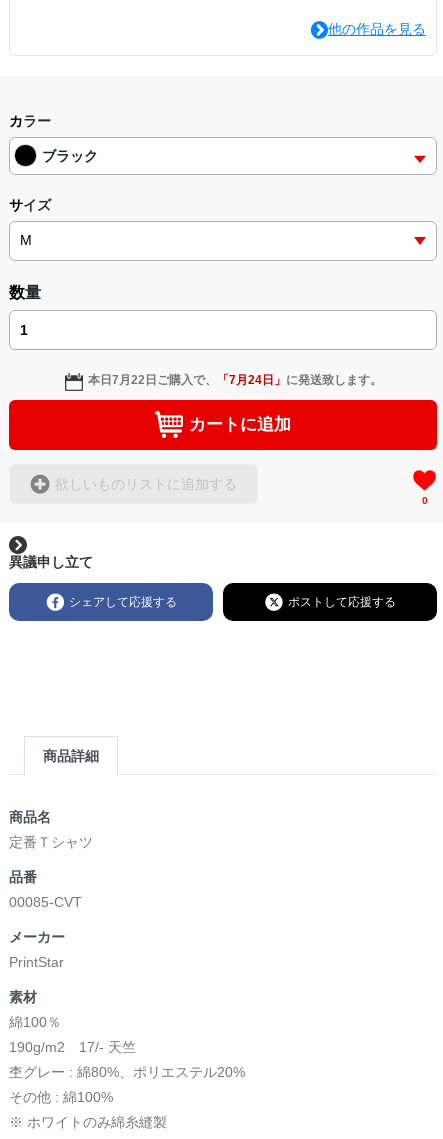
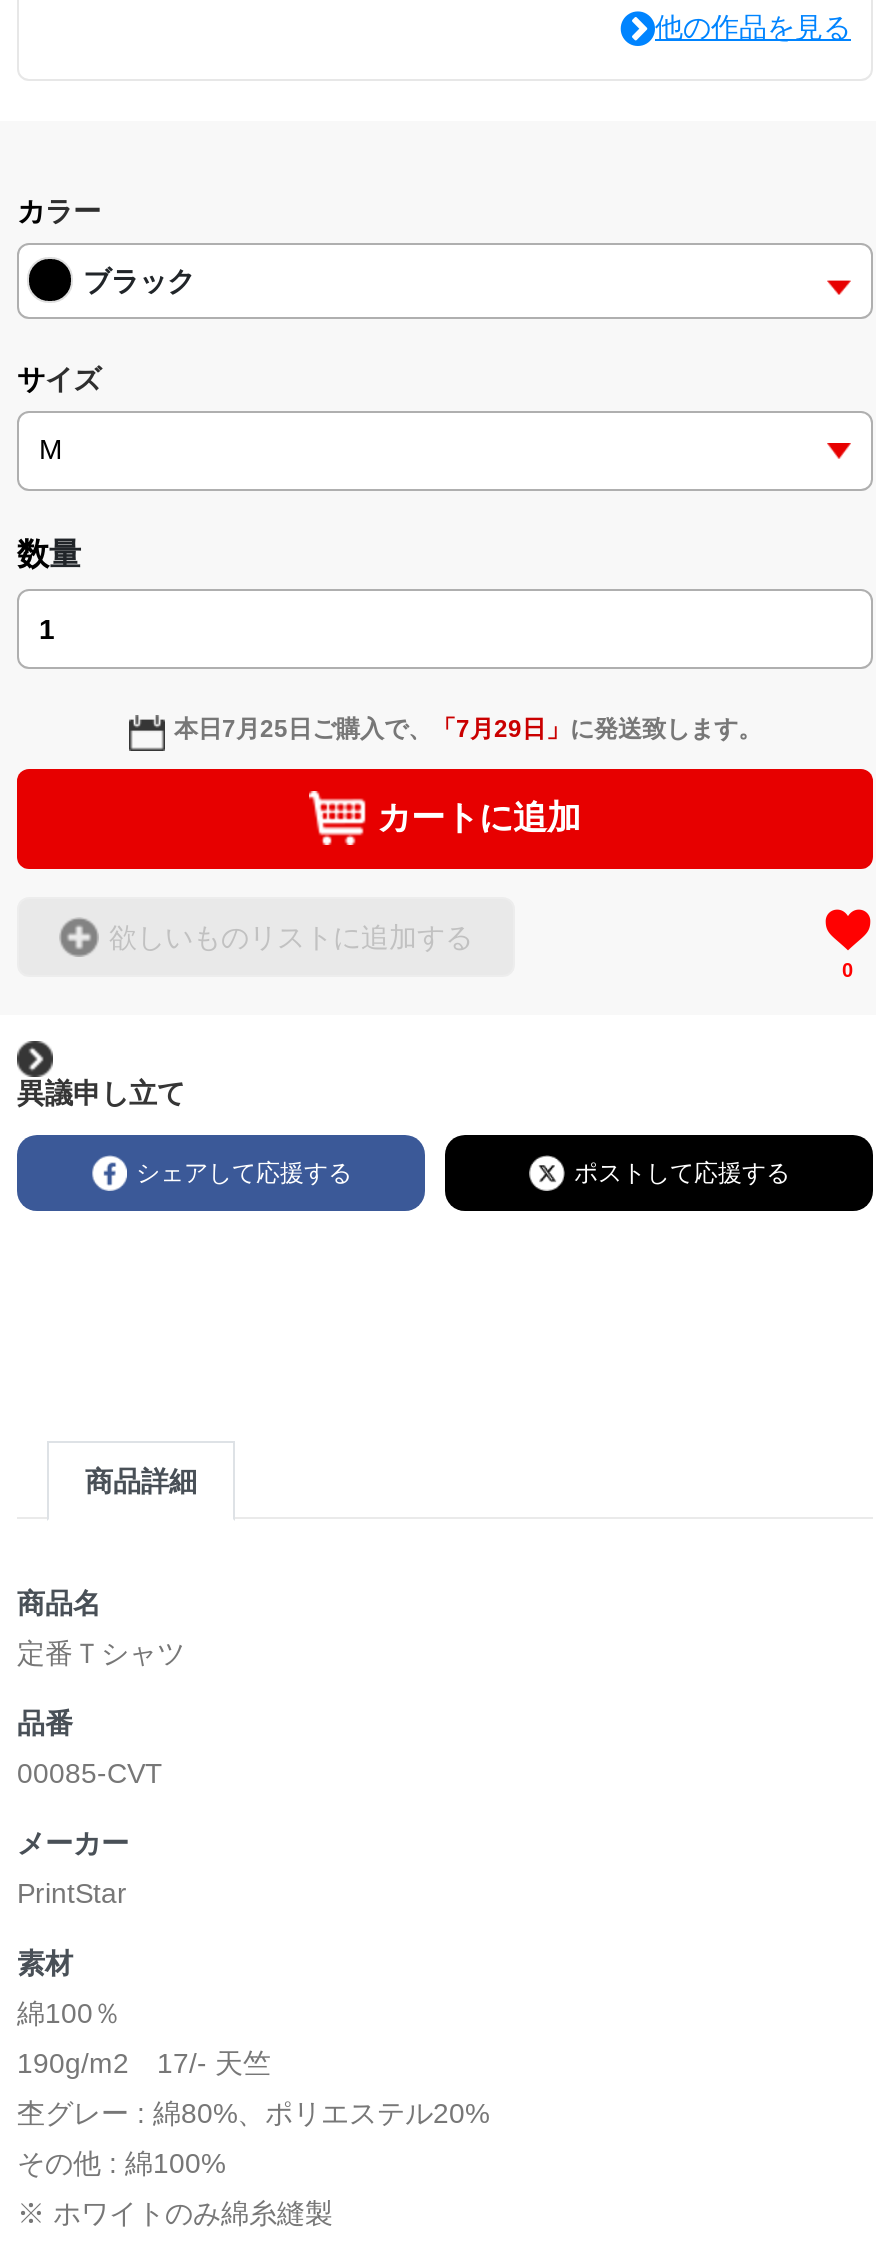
[87,373,381,387] 本日7月22日ご購入で、「7月24日」に発送致します。 -> [174,714,762,742] 本日7月25日ご購入で、「7月29日」に発送致します。

